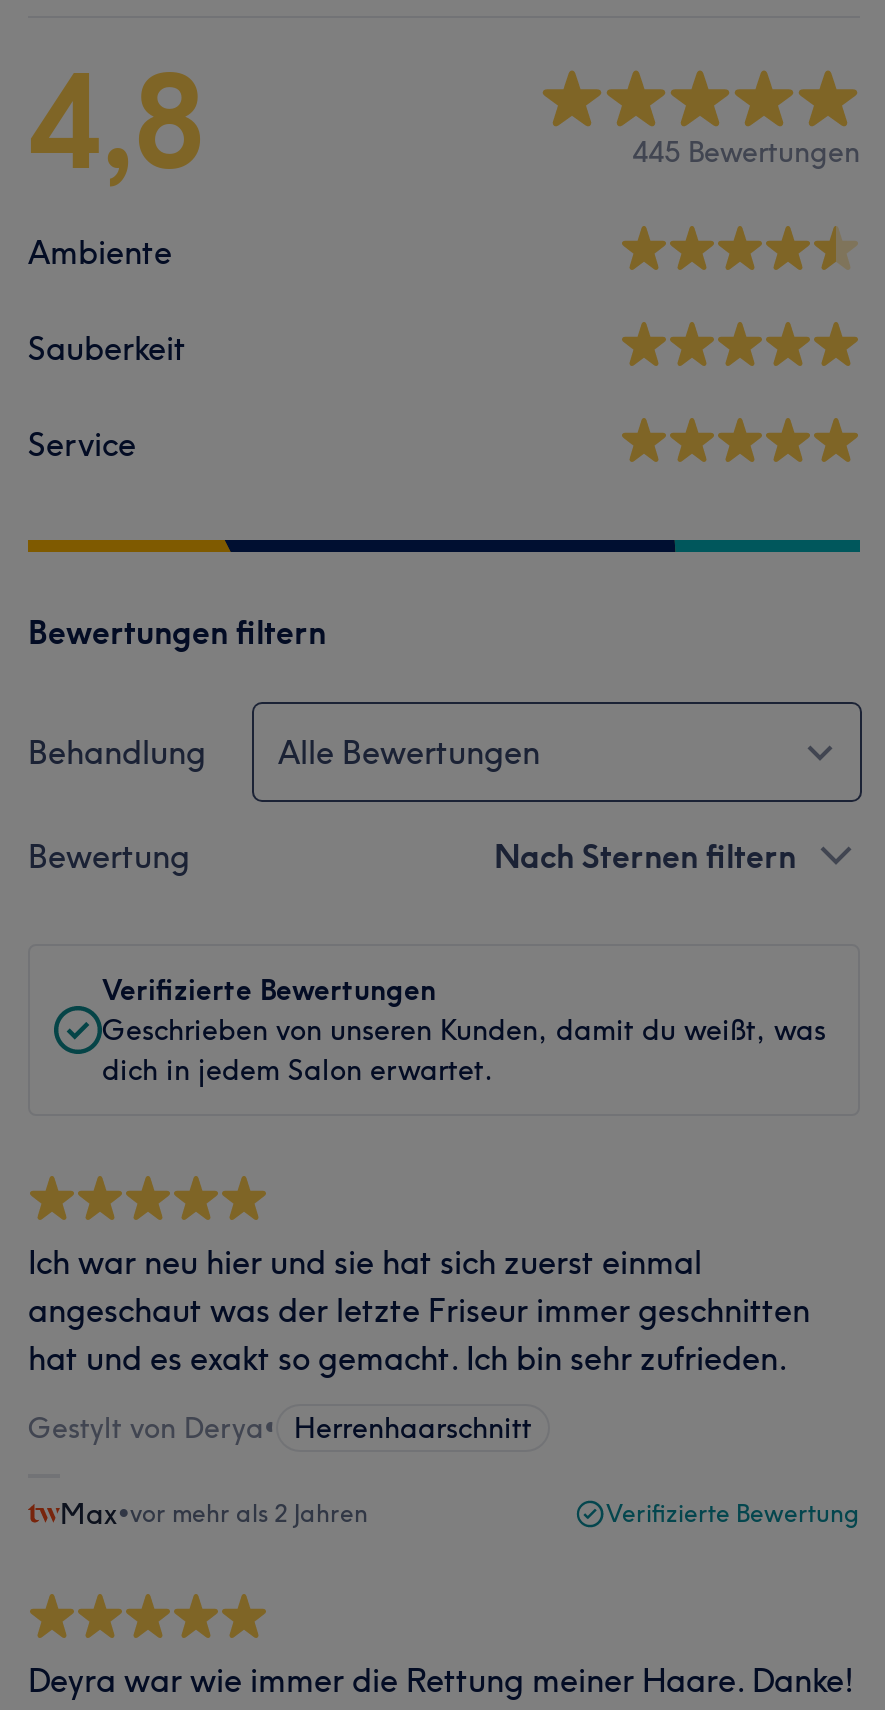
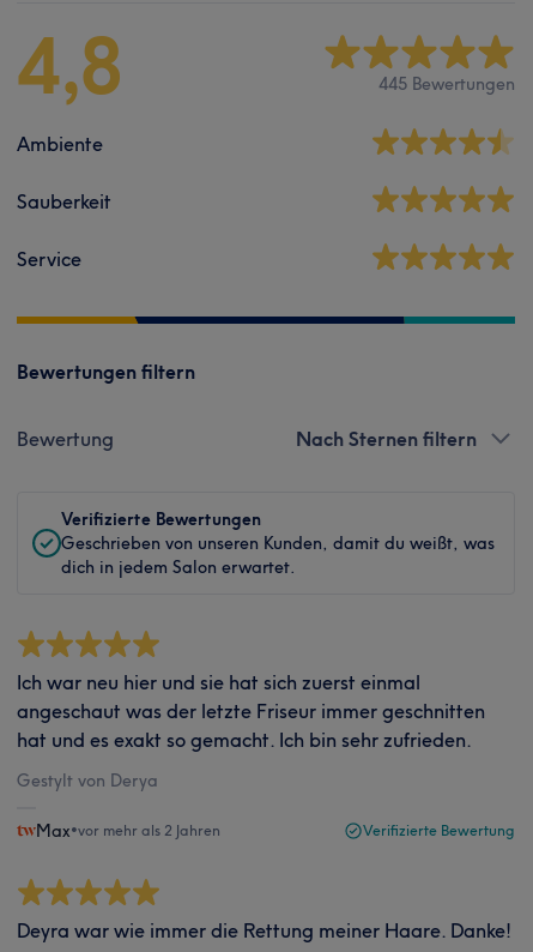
[28,732,540,772] Behandlung | Alle Bewertungen -> none
[28,1410,532,1446] Gestylt von Derya• Herrenhaarschnitt -> [17,770,158,791] Gestylt von Derya

